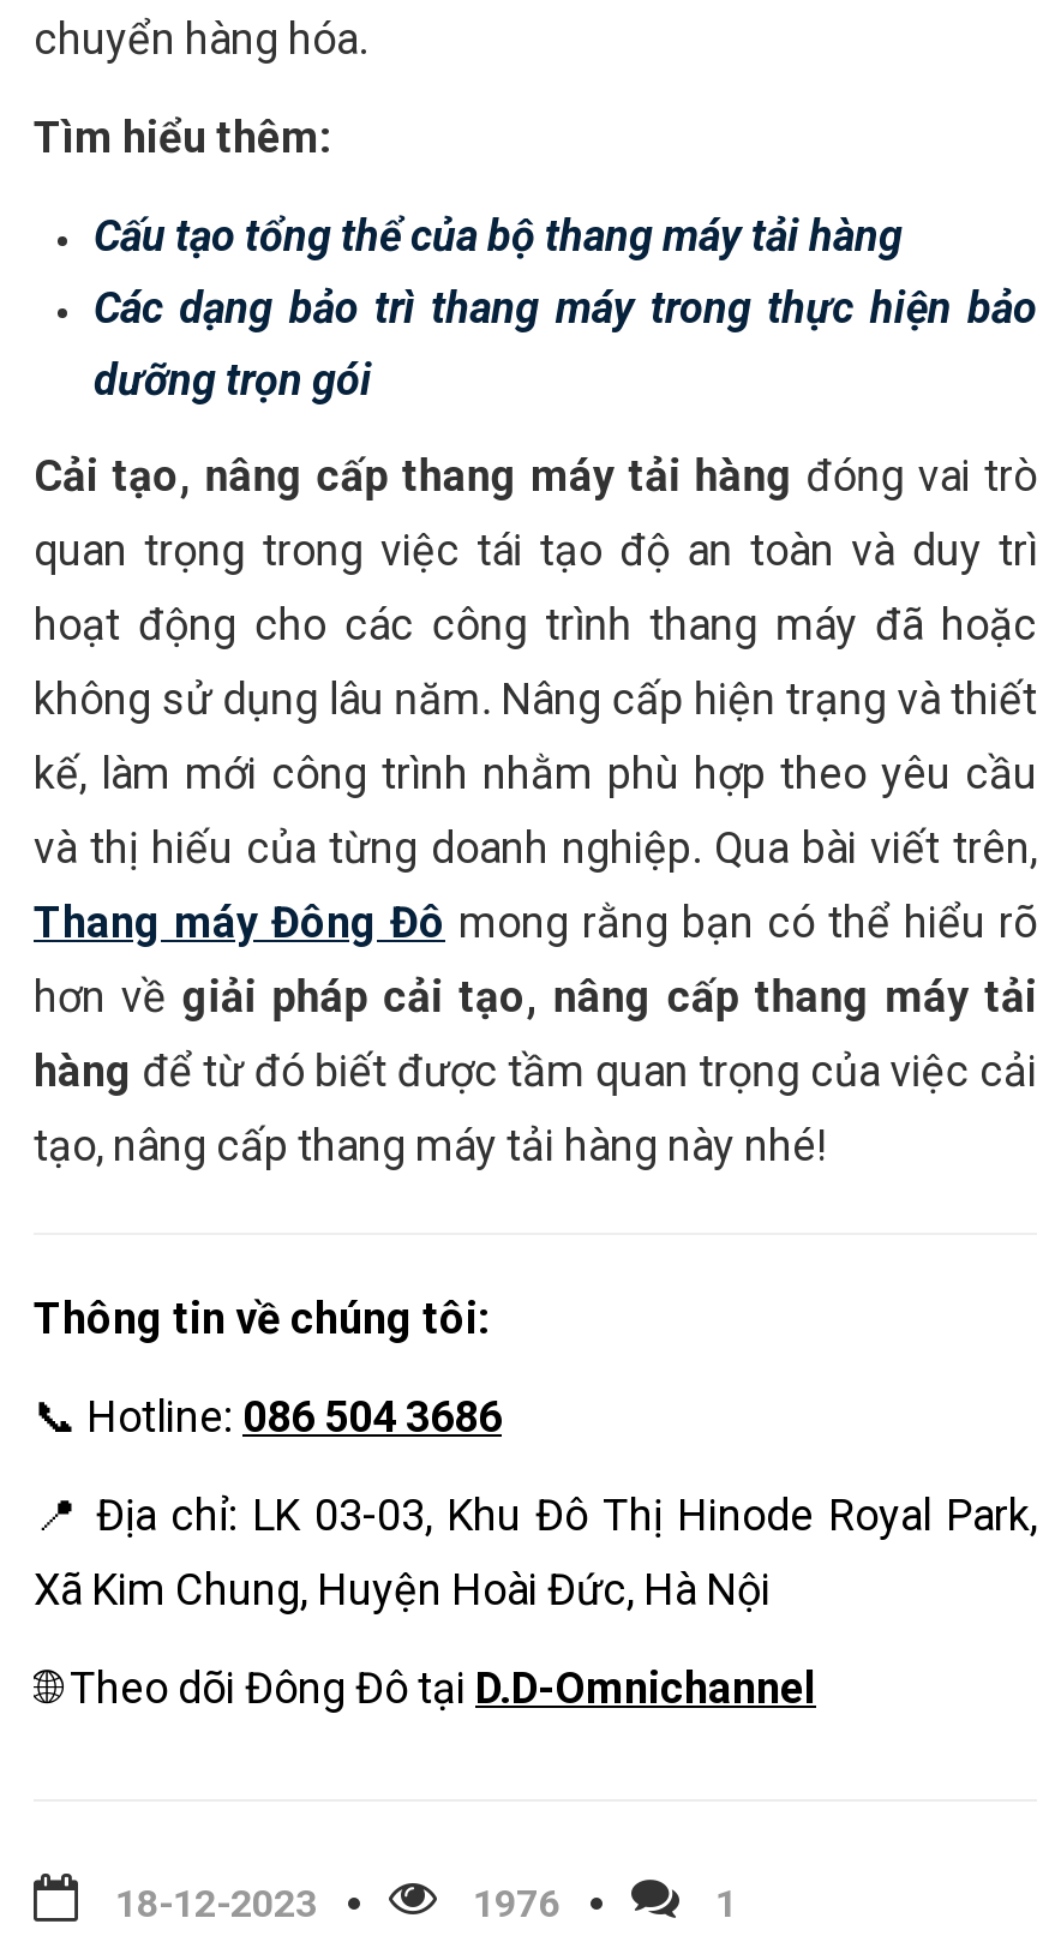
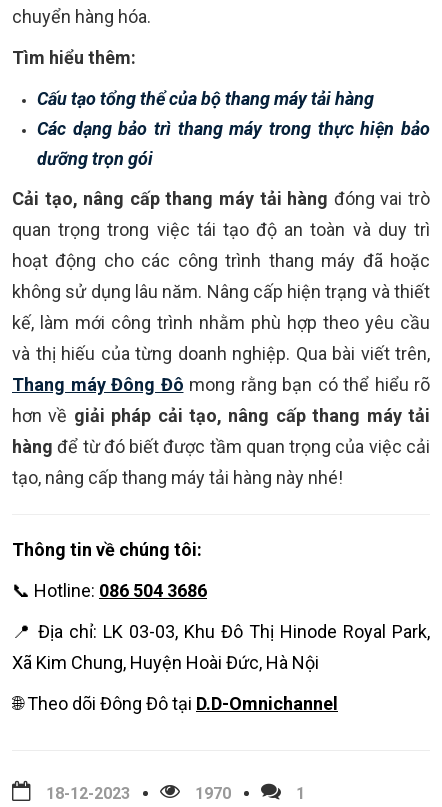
[473,1881,559,1926] 1976 -> [195,784,231,803] 1970

